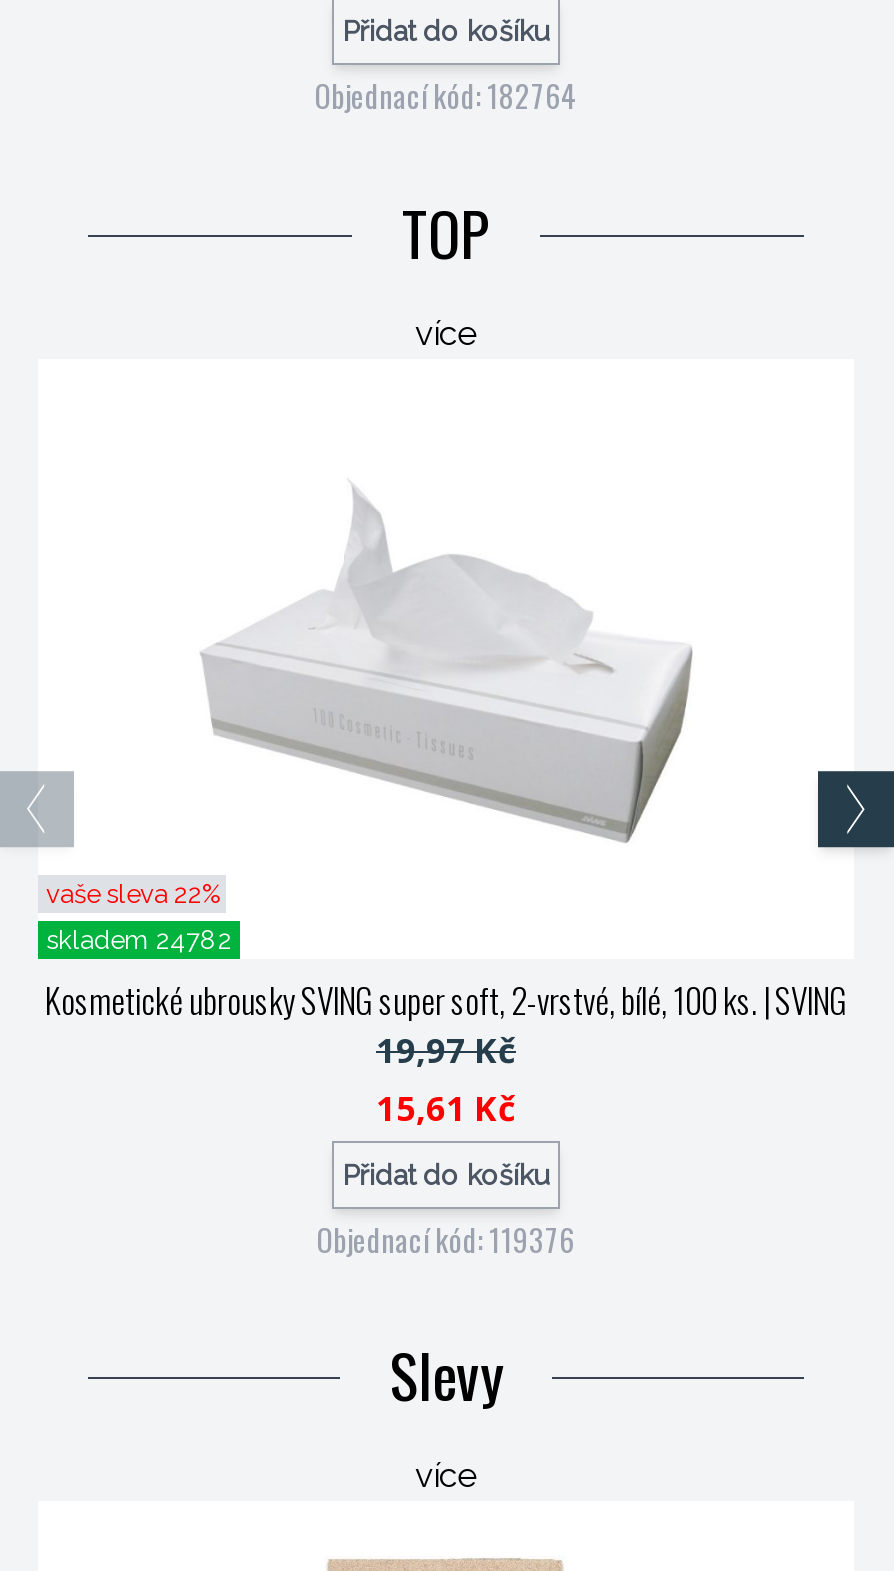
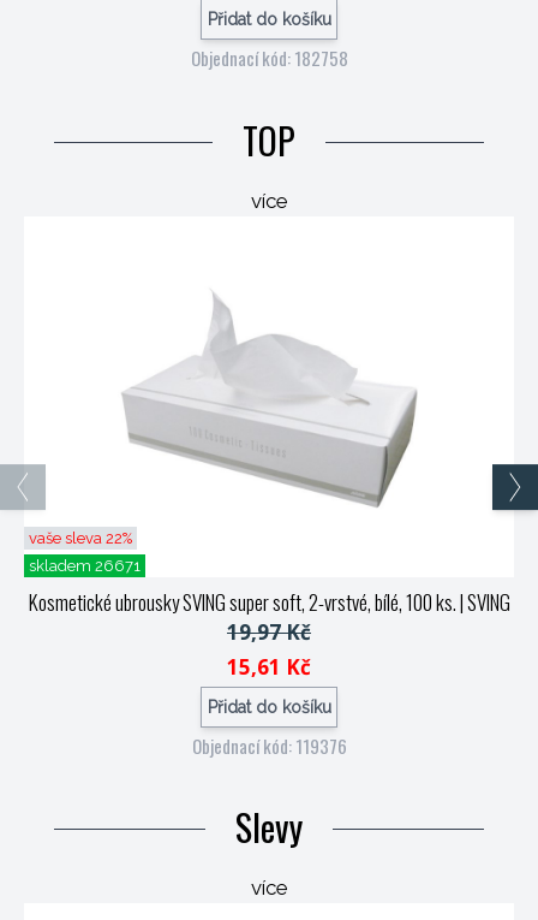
[315,74,577,118] Objednací kód: 182764 -> [190,45,348,71] Objednací kód: 182758
[46,926,232,956] skladem 24782 -> [29,557,141,575] skladem 26671

